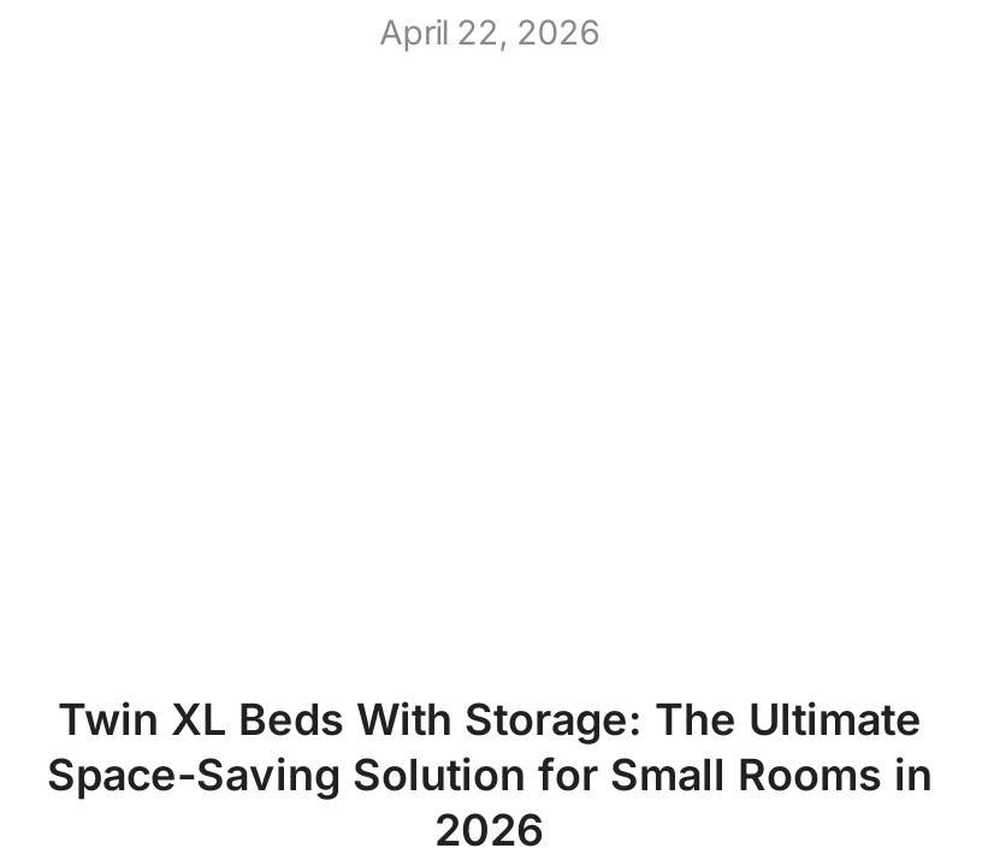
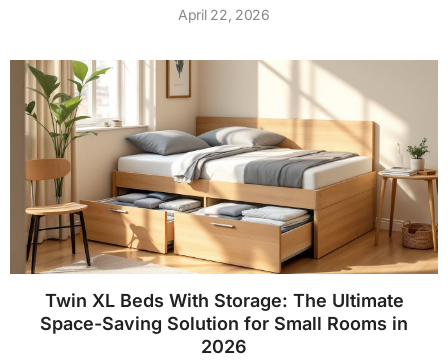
none -> [9,59,439,275] [image]

